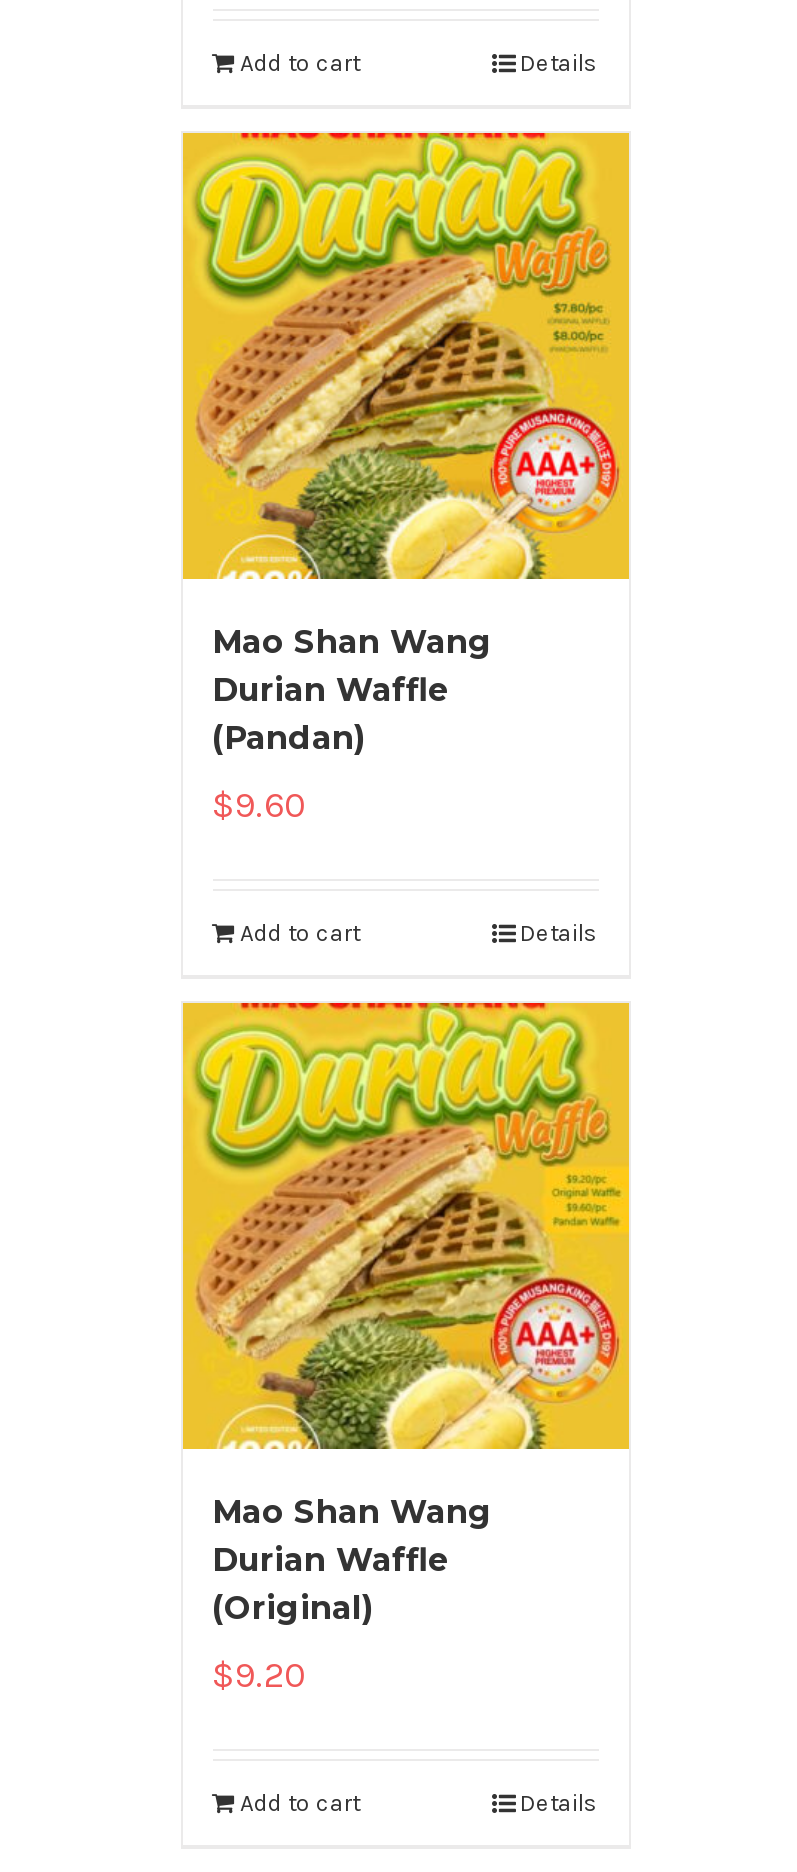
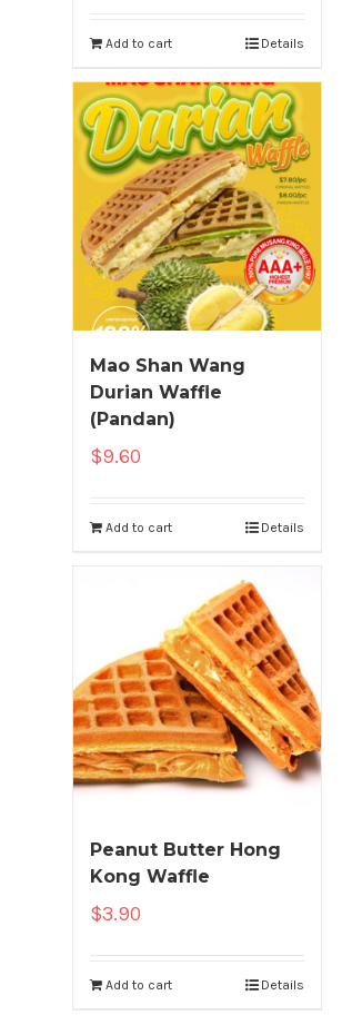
[181,1001,631,1451] [image] -> [72,566,322,791] [image]
[212,1493,492,1627] Mao Shan Wang | Durian Waffle | (Original) -> [89,839,280,887] Peanut Butter Hong | Kong Waffle
[212,1653,304,1697] $9.20 -> [89,901,140,926] $3.90

